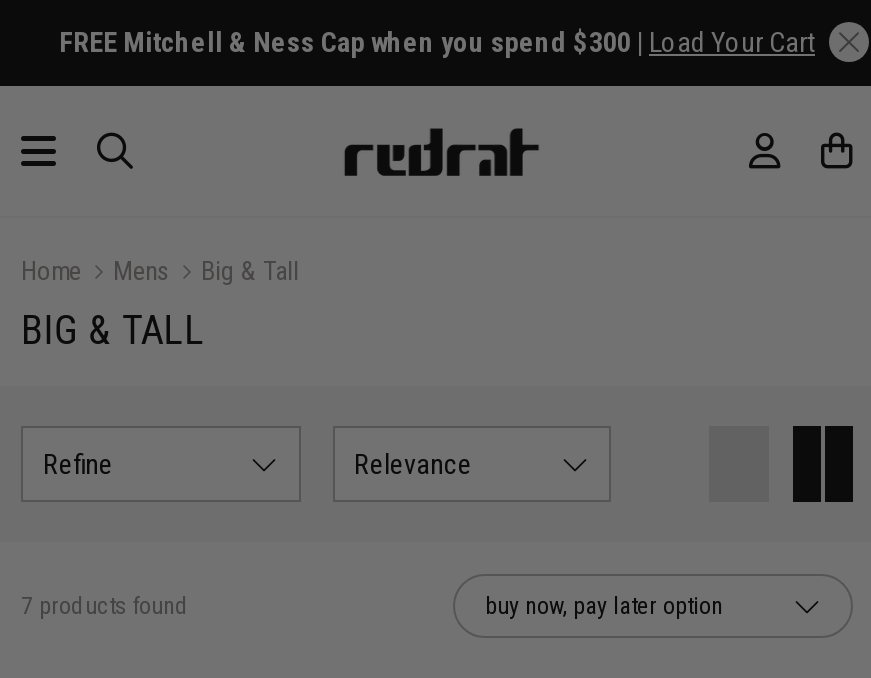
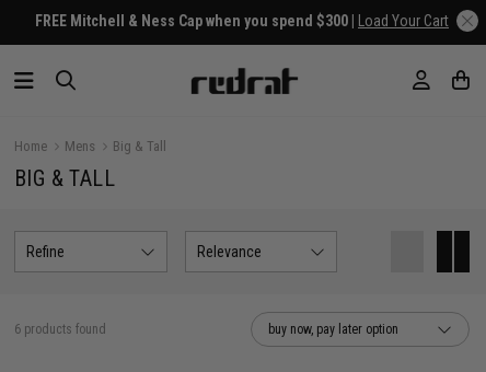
[21,592,189,620] 7 products found -> [14,322,106,337] 6 products found

